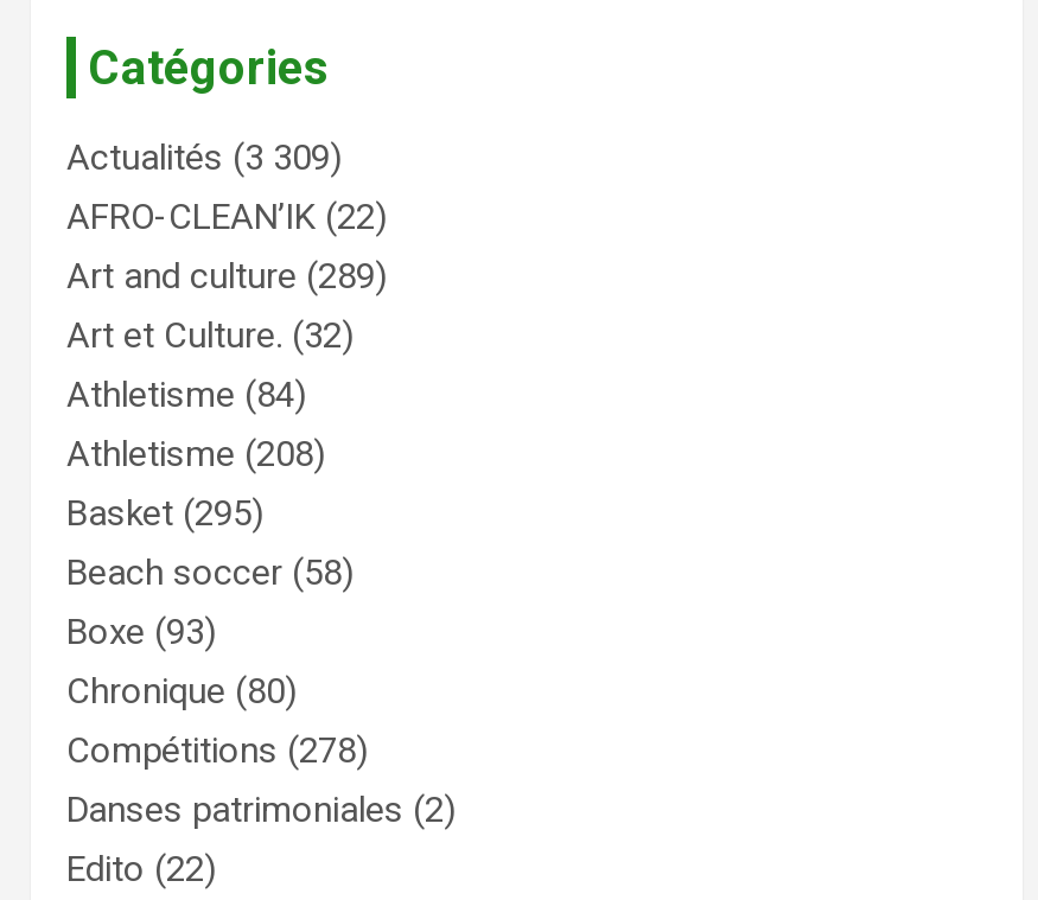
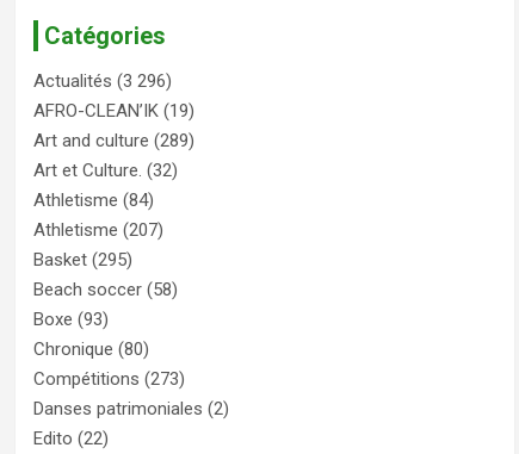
[66,136,342,178] Actualités (3 309) -> [33,70,172,91] Actualités (3 296)
[66,195,387,238] AFRO-CLEAN’IK (22) -> [33,100,194,121] AFRO-CLEAN’IK (19)
[66,432,325,475] Athletisme (208) -> [33,219,163,240] Athletisme (207)
[66,729,368,771] Compétitions (278) -> [33,368,185,389] Compétitions (273)

